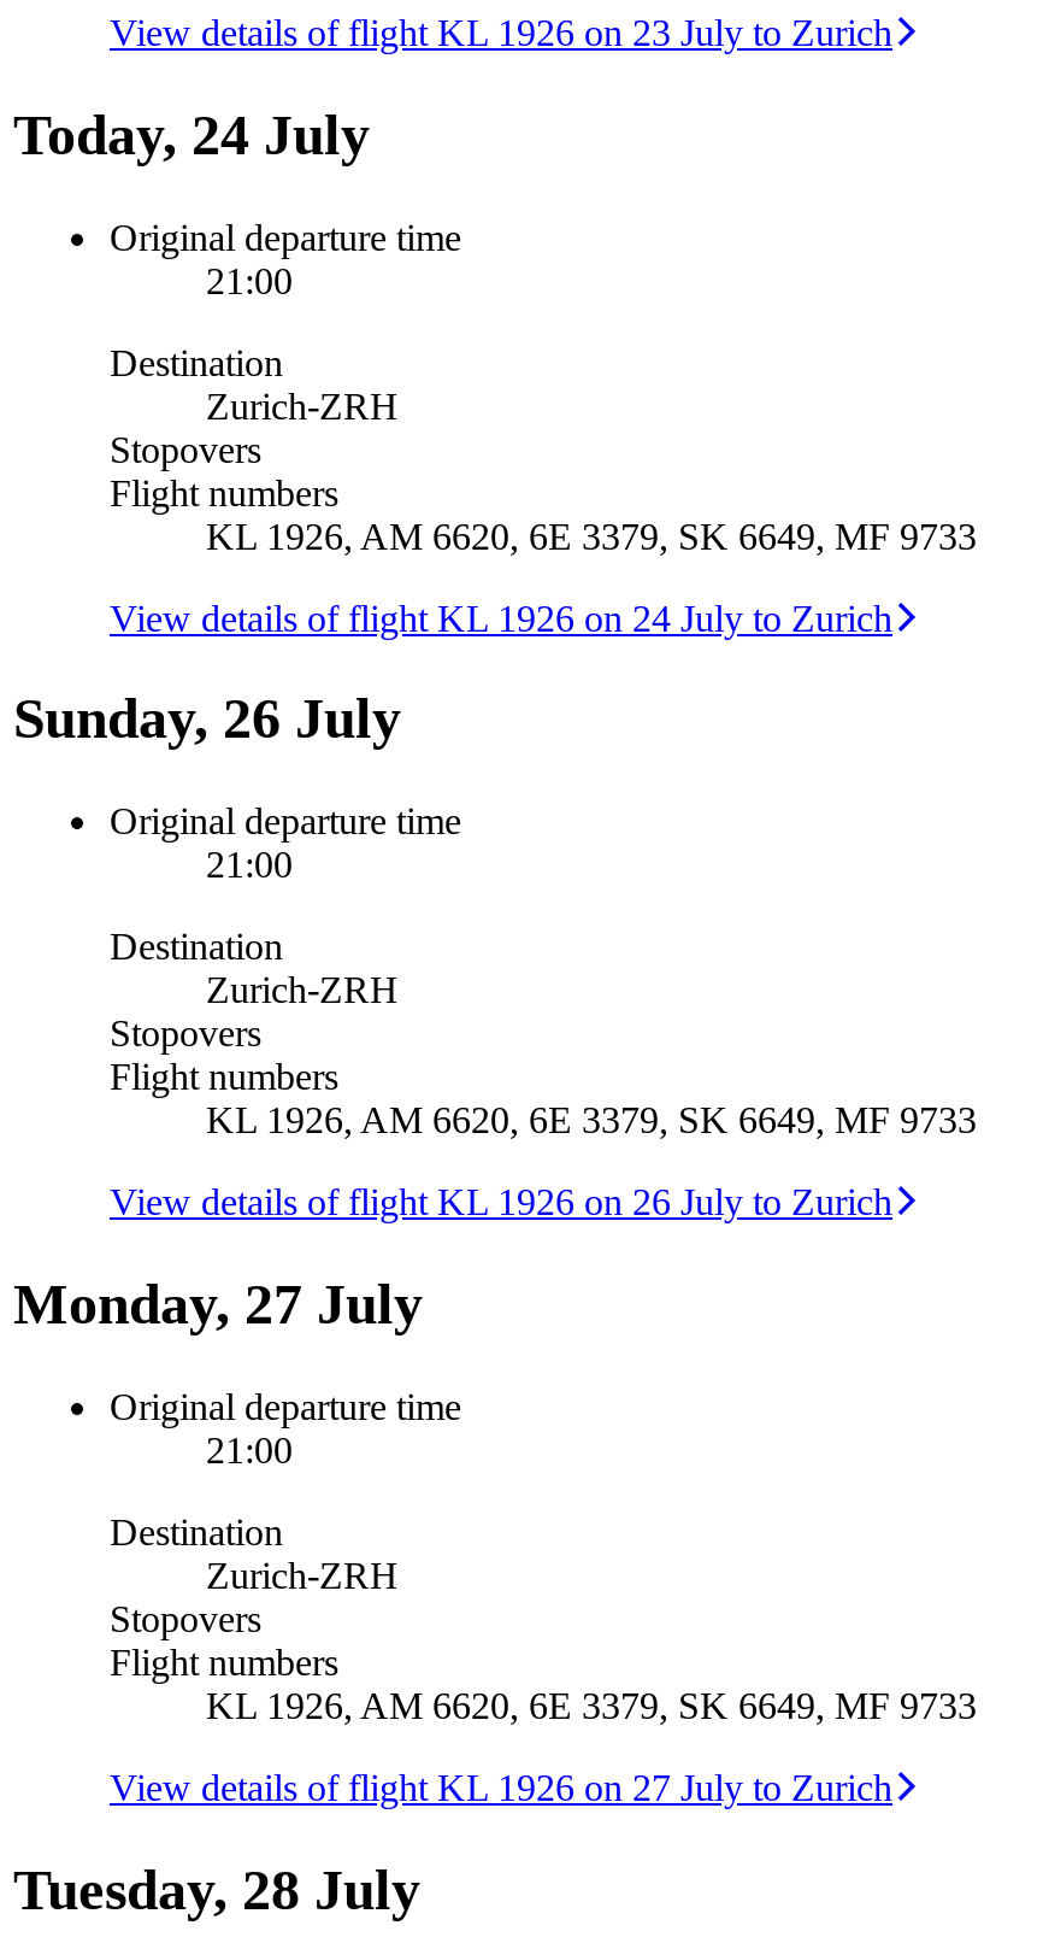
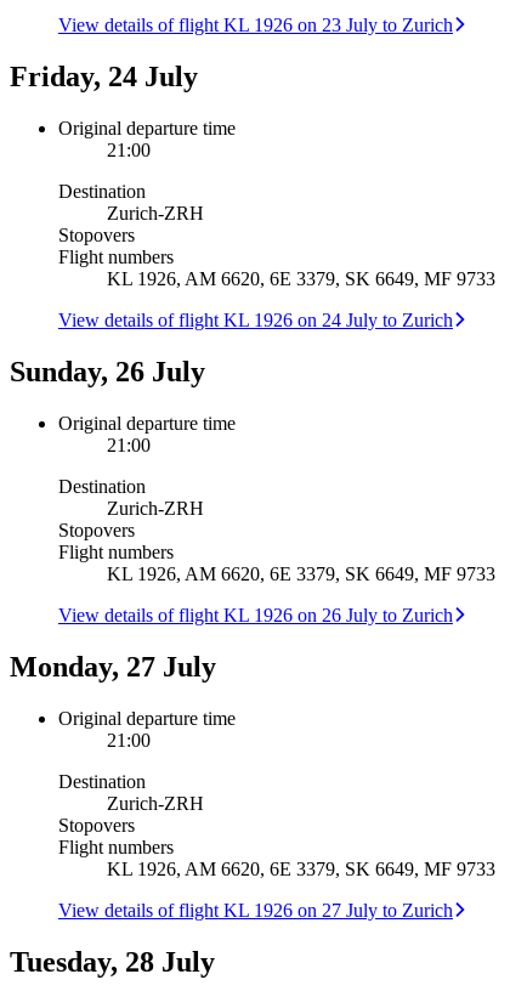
[13,103,370,166] Today, 24 July -> [10,61,198,93] Friday, 24 July

